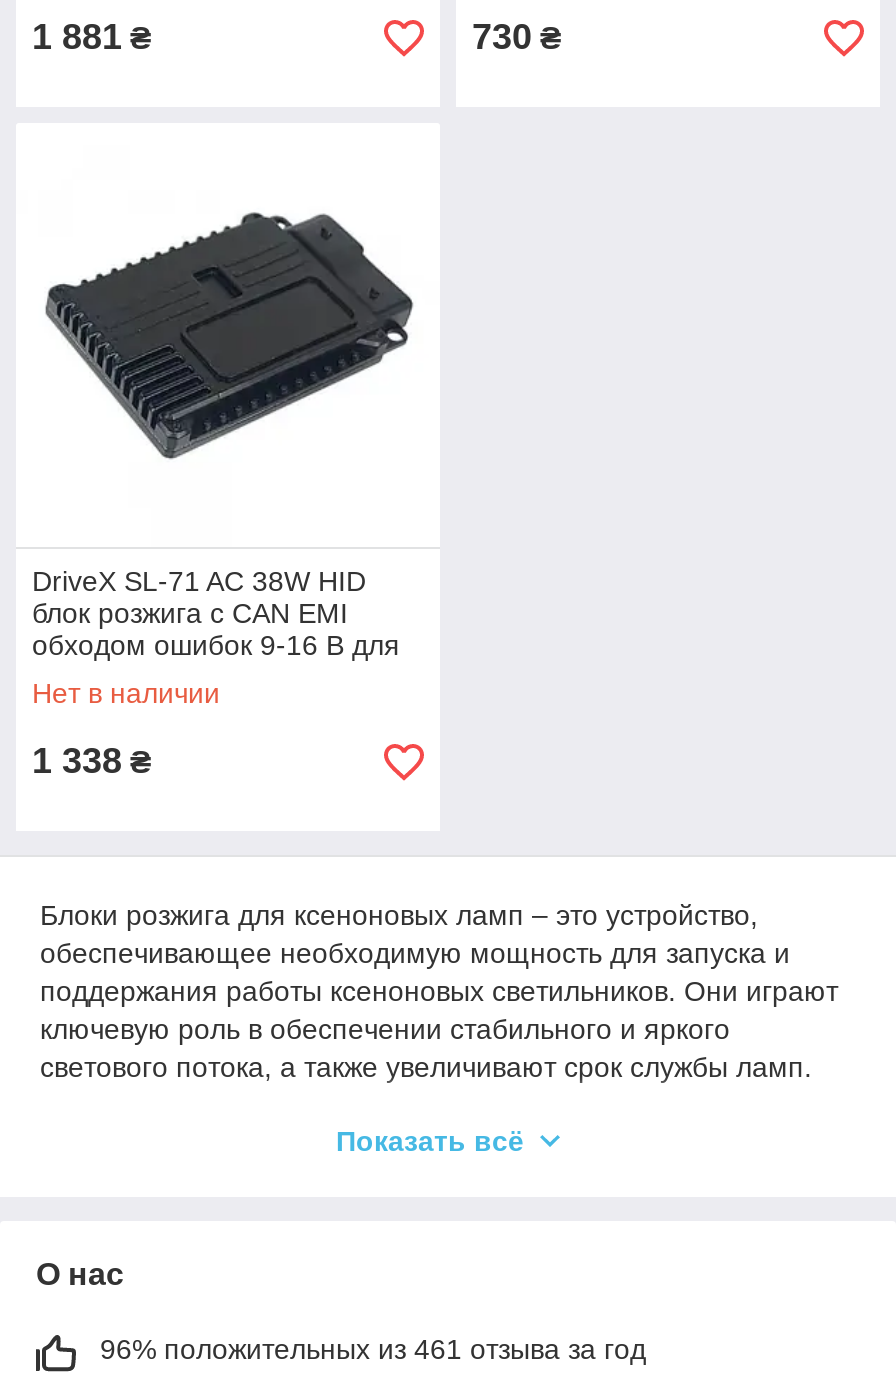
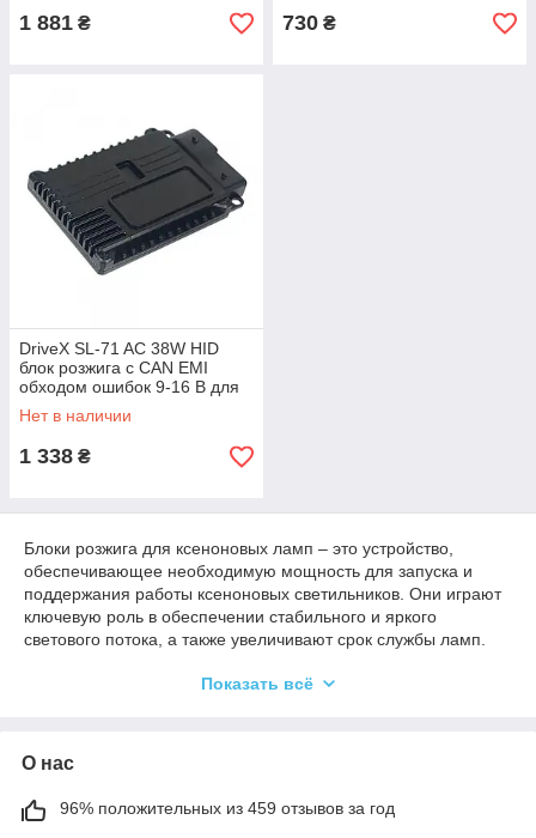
[100,1333,646,1365] 96% положительных из 461 отзыва за год -> [60,798,395,818] 96% положительных из 459 отзывов за год

